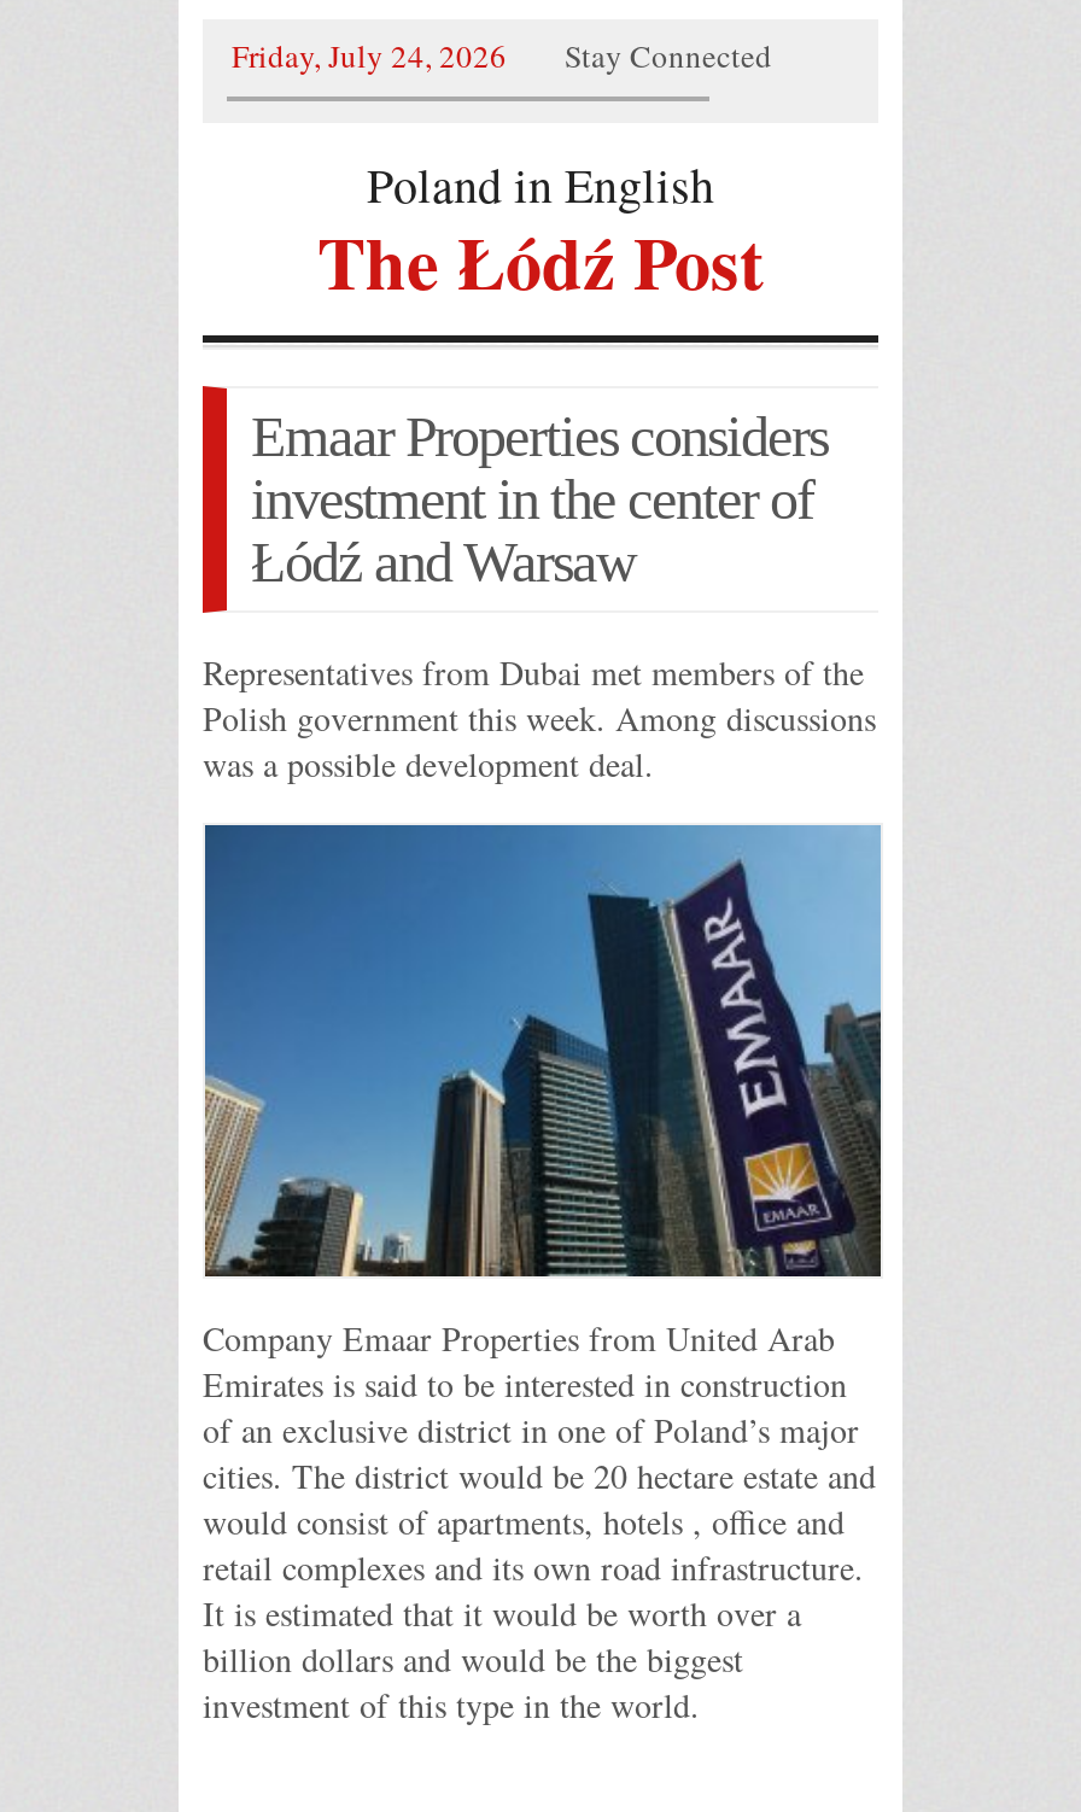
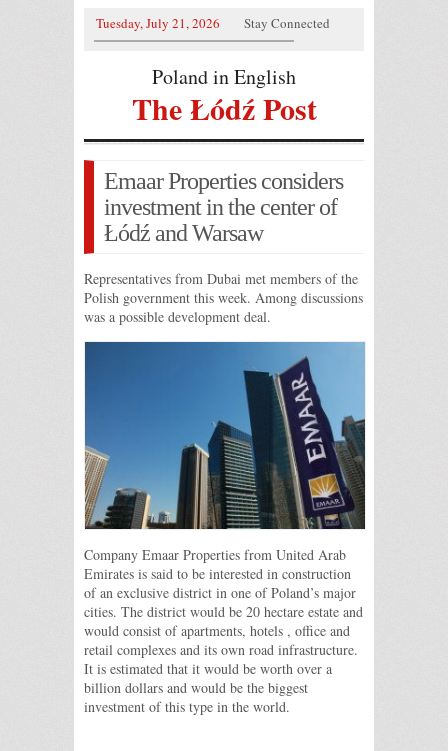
[232,34,772,77] Friday, July 24, 2026 Stay Connected -> [96,14,330,32] Tuesday, July 21, 2026 Stay Connected

